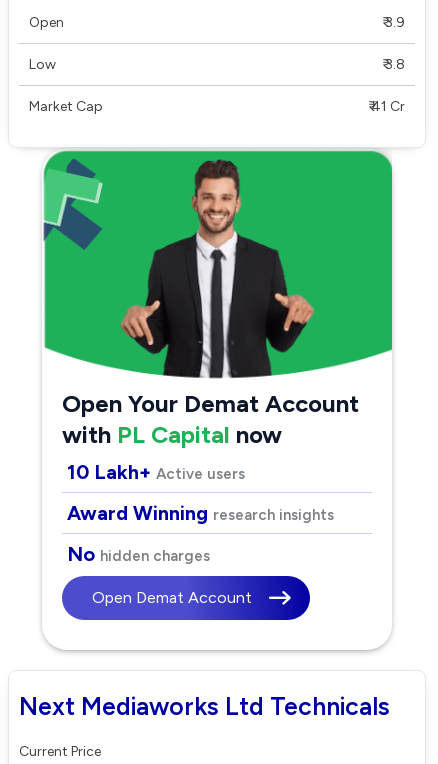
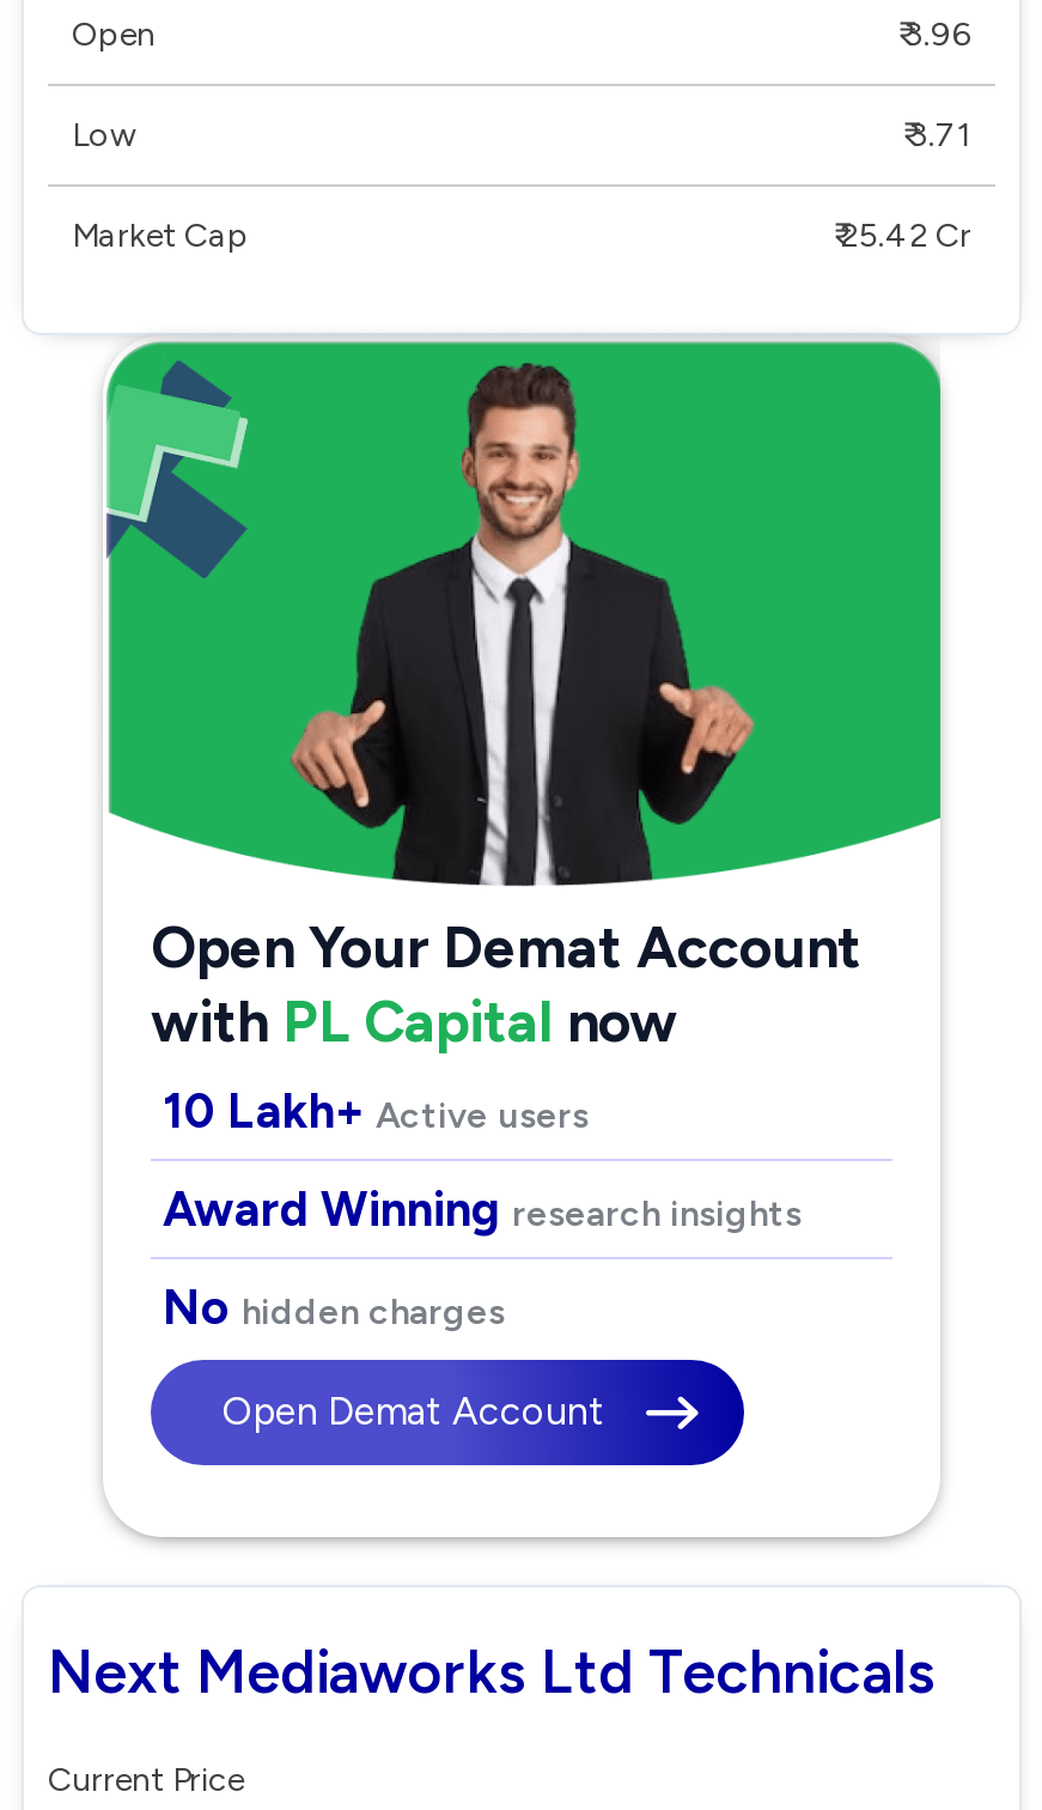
[382,13,405,30] ₹ 3.9 -> [897,13,971,54] ₹ 3.96
[382,55,405,72] ₹ 3.8 -> [902,114,971,154] ₹ 3.71
[368,97,405,114] ₹ 41 Cr -> [833,214,971,255] ₹ 25.42 Cr

